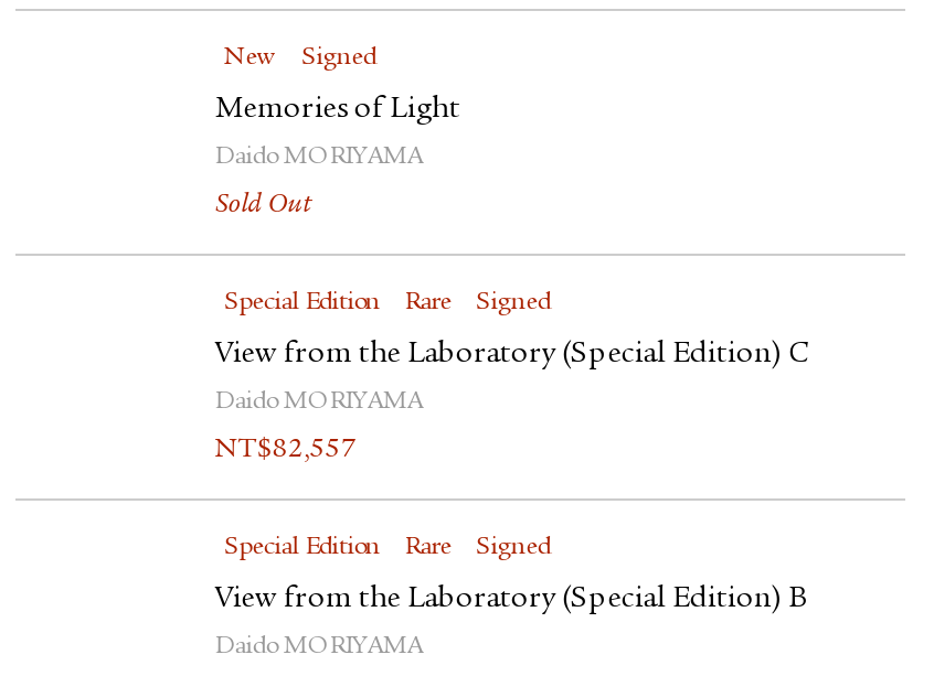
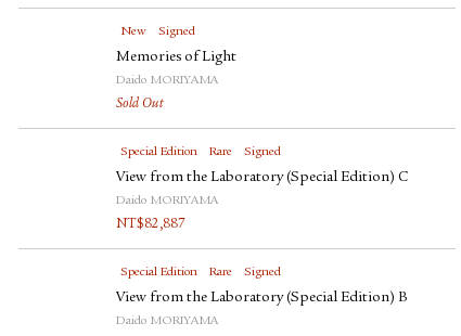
[215,437,356,466] NT$82,557 -> [116,218,186,232] NT$82,887

